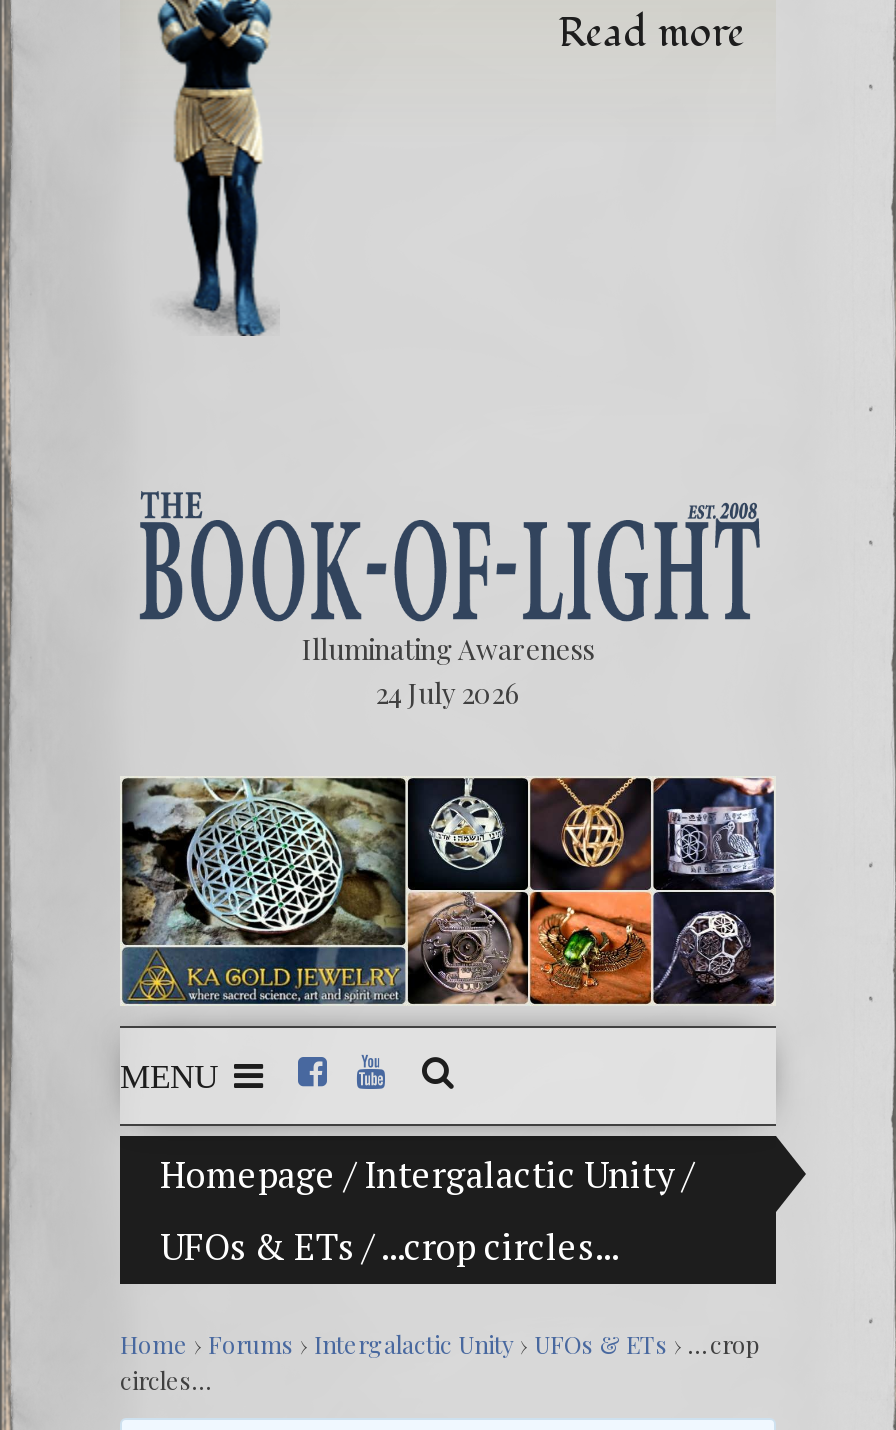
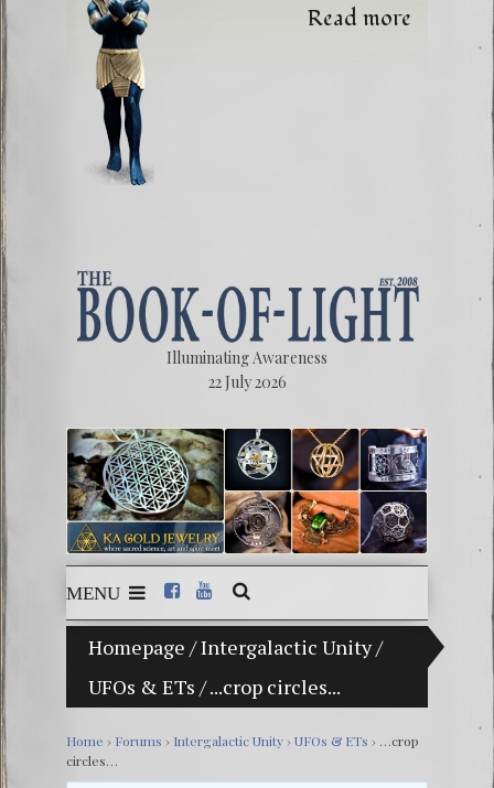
[376,674,520,712] 24 July 2026 -> [208,371,286,392] 22 July 2026

